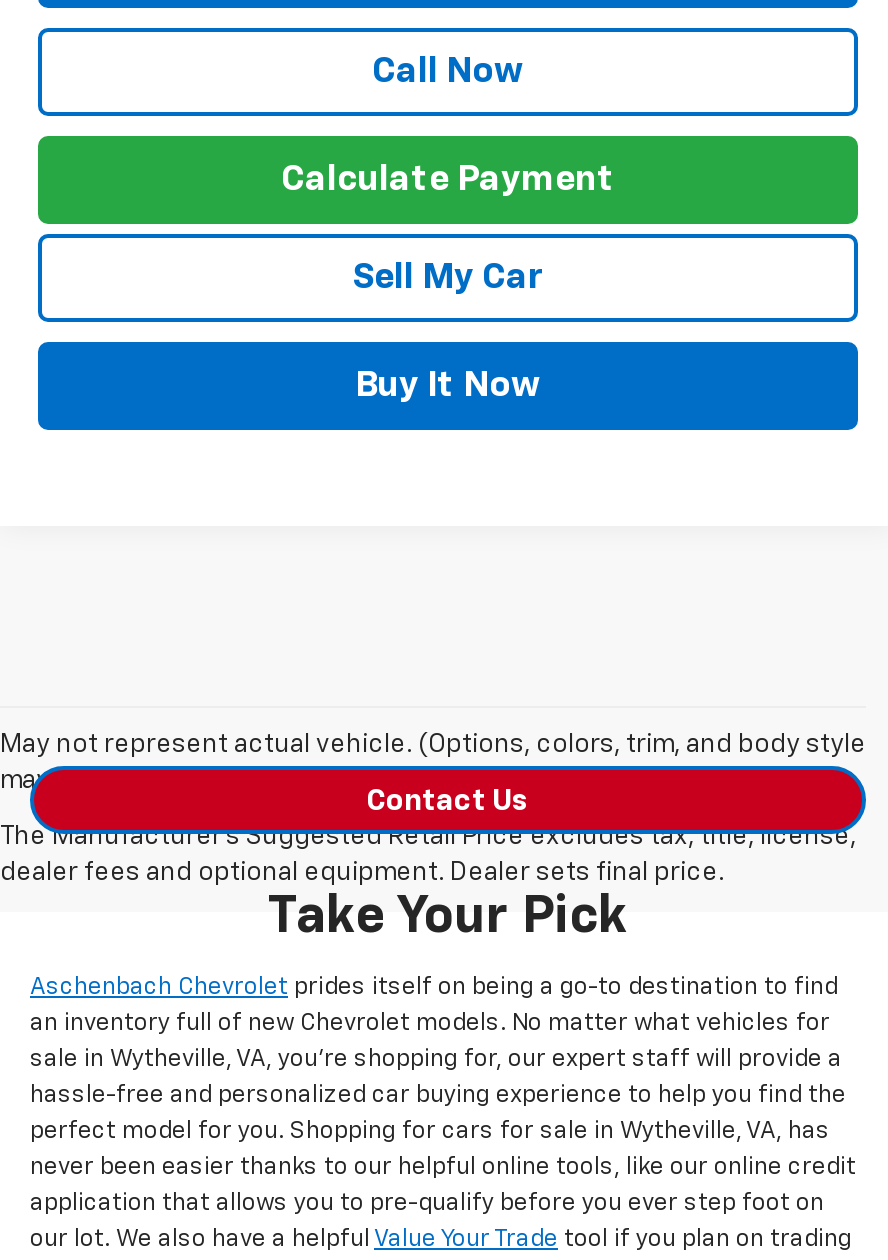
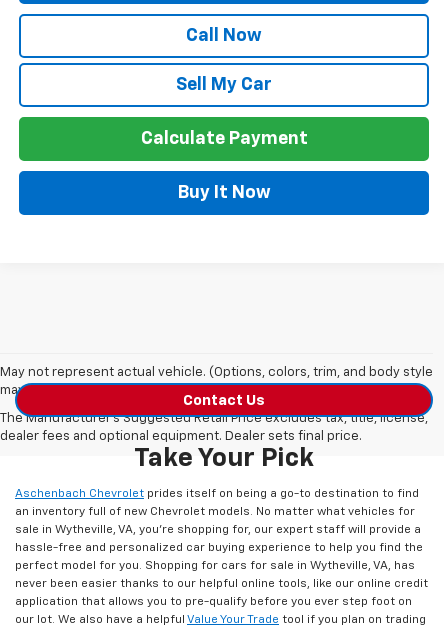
moved [281,162,615,198] -> [140,130,307,148]: Calculate Payment
moved [352,260,544,296] -> [176,76,272,94]: Sell My Car

